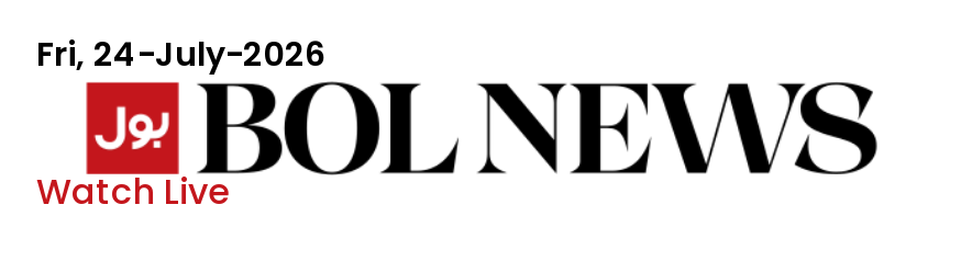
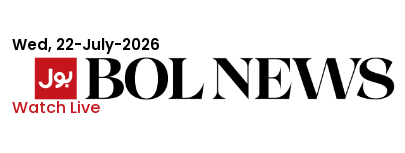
[36,31,327,77] Fri, 24-July-2026 -> [12,34,160,55] Wed, 22-July-2026

